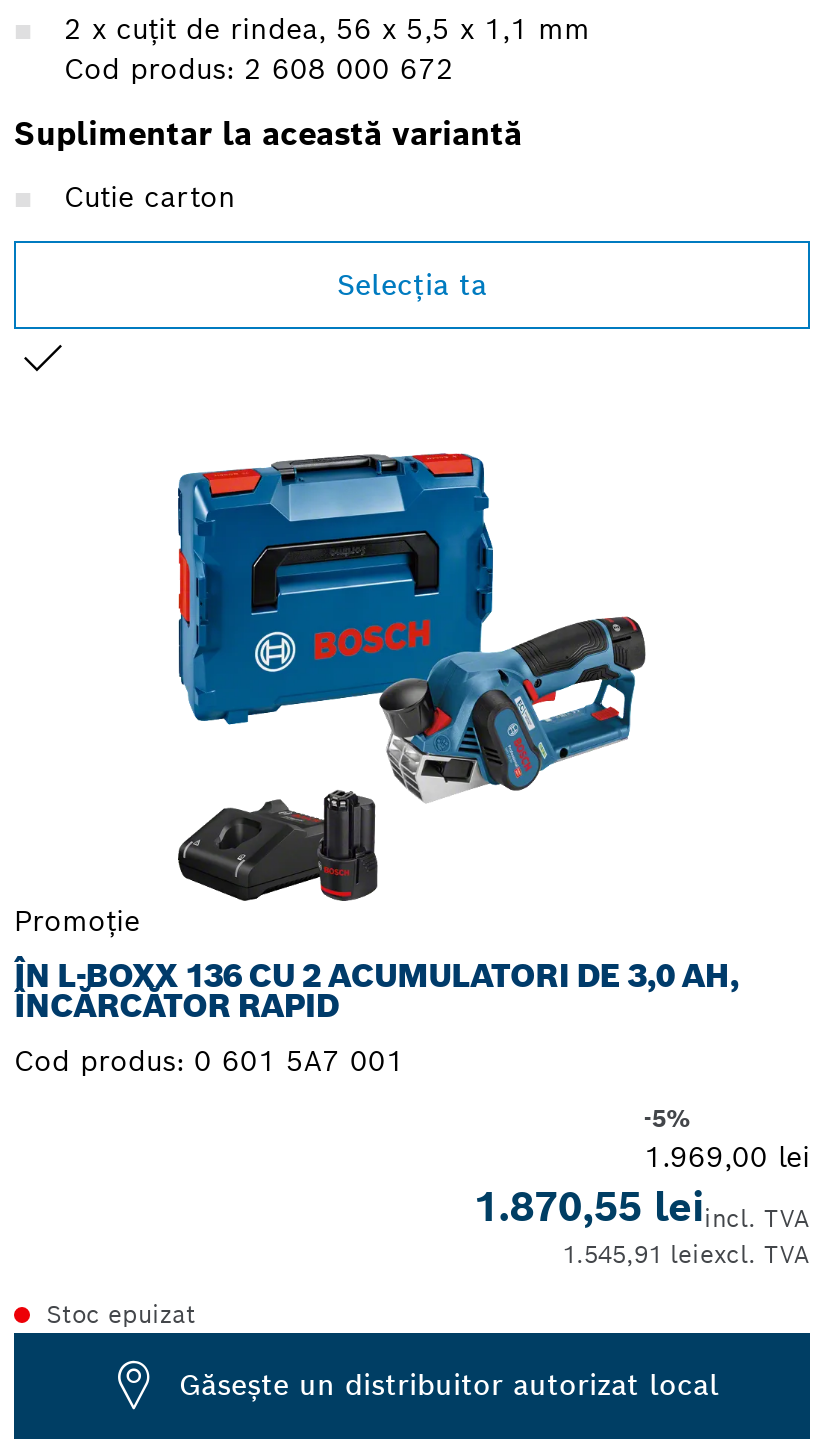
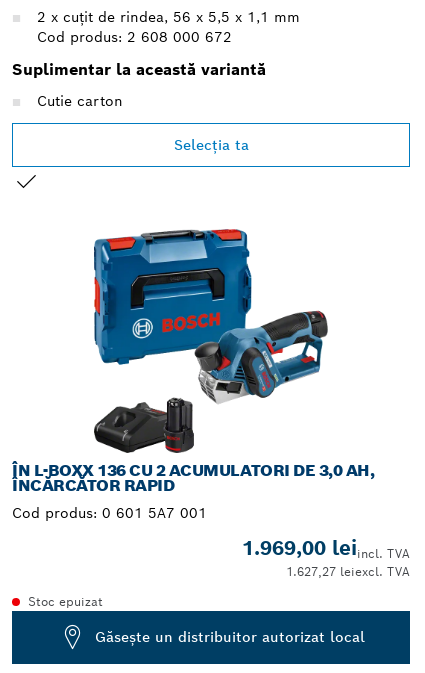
[14,903,140,939] Promoţie -> none
[474,1103,810,1269] -5% | 1.969,00 lei | 1.870,55 leiincl. TVA | 1.545,91 leiexcl. TVA -> [242,535,410,579] 1.969,00 leiincl. TVA | 1.627,27 lei excl. TVA

